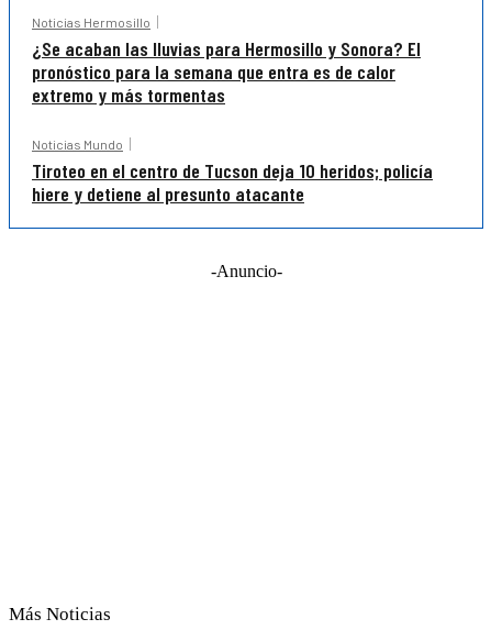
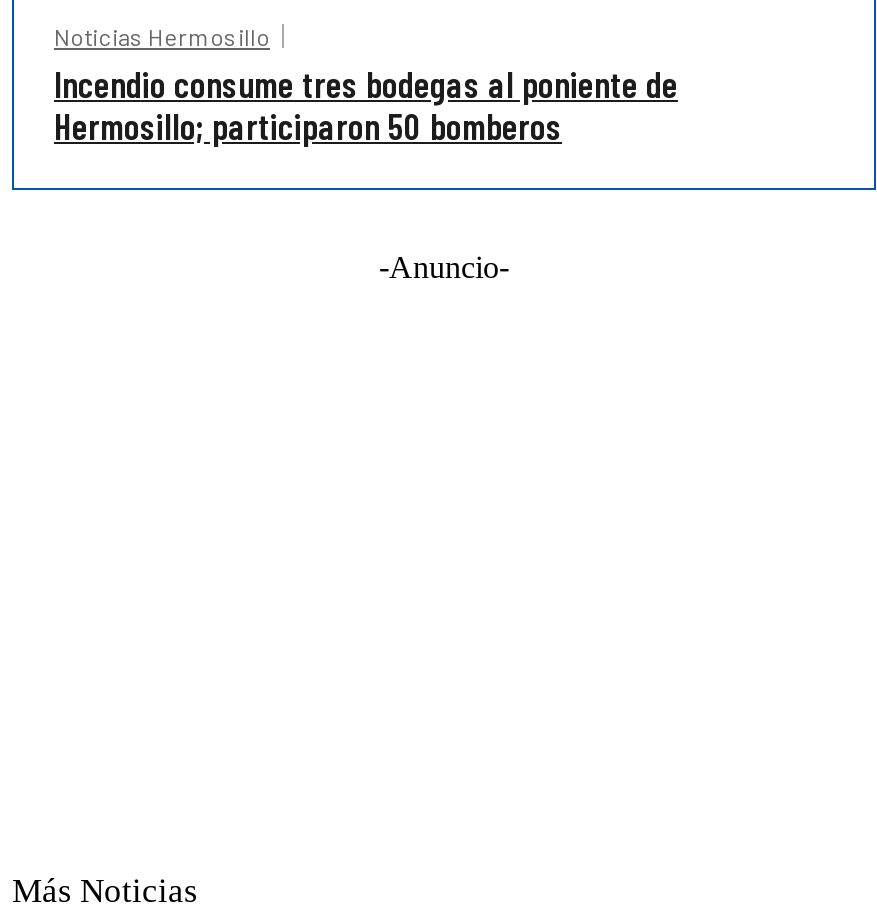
[32,36,433,205] ¿Se acaban las lluvias para Hermosillo y Sonora? El | pronóstico para la semana que entra es de calor | extremo y más tormentas | Noticias Mundo | Tiroteo en el centro de Tucson deja 10 heridos; policía | hiere y detiene al presunto atacante -> [54,61,678,147] Incendio consume tres bodegas al poniente de | Hermosillo; participaron 50 bomberos

